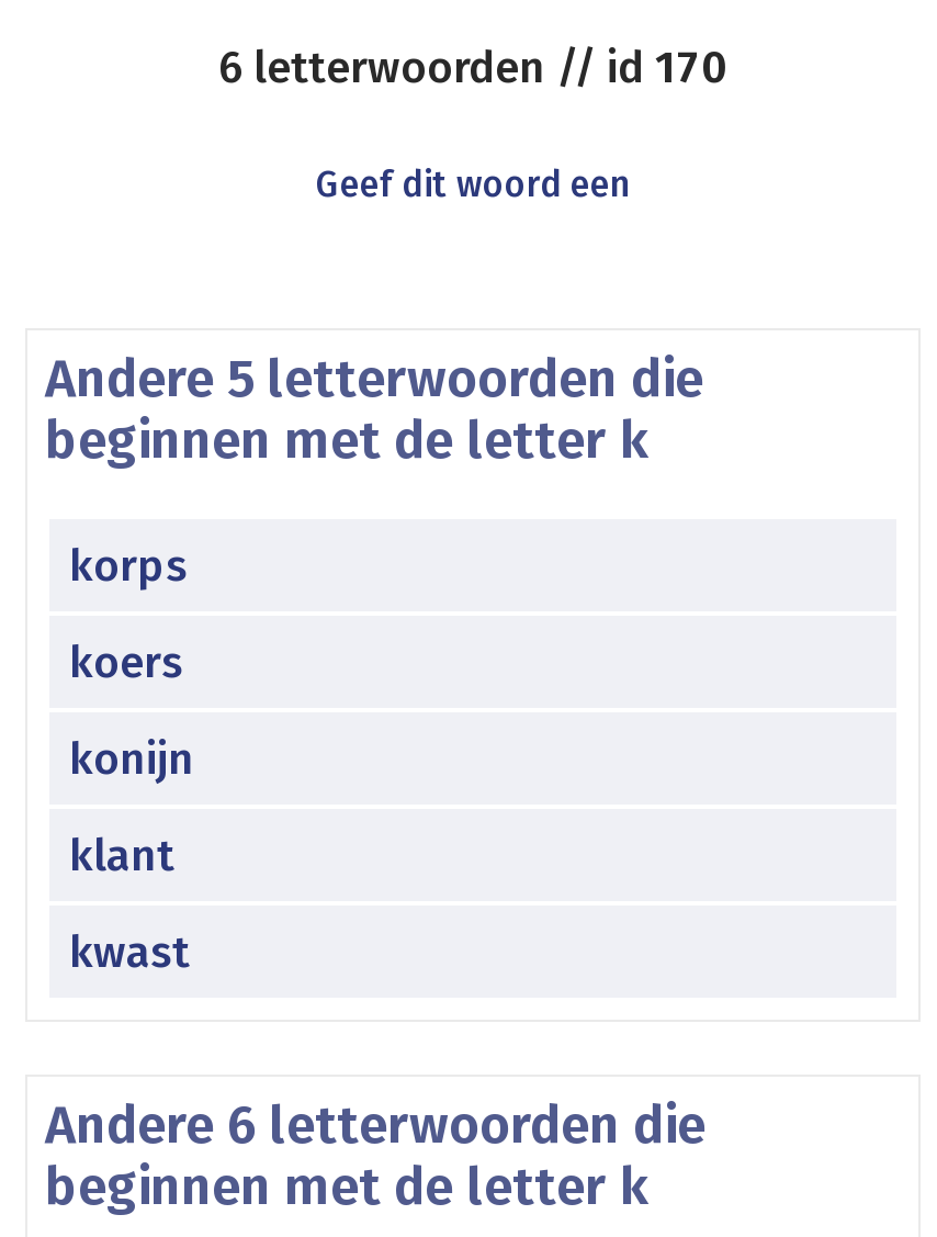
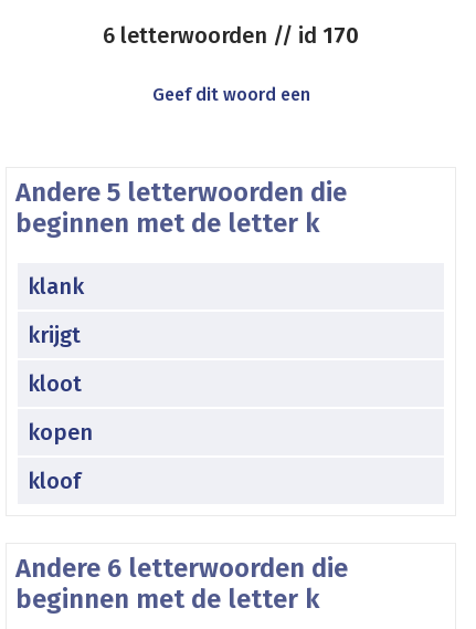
[69,539,188,591] korps -> [28,273,84,299] klank
[69,635,183,688] koers -> [28,322,81,348] krijgt
[69,732,194,785] konijn -> [28,370,82,397] kloot
[69,828,174,881] klant -> [28,419,93,445] kopen
[69,925,190,978] kwast -> [28,467,81,494] kloof

